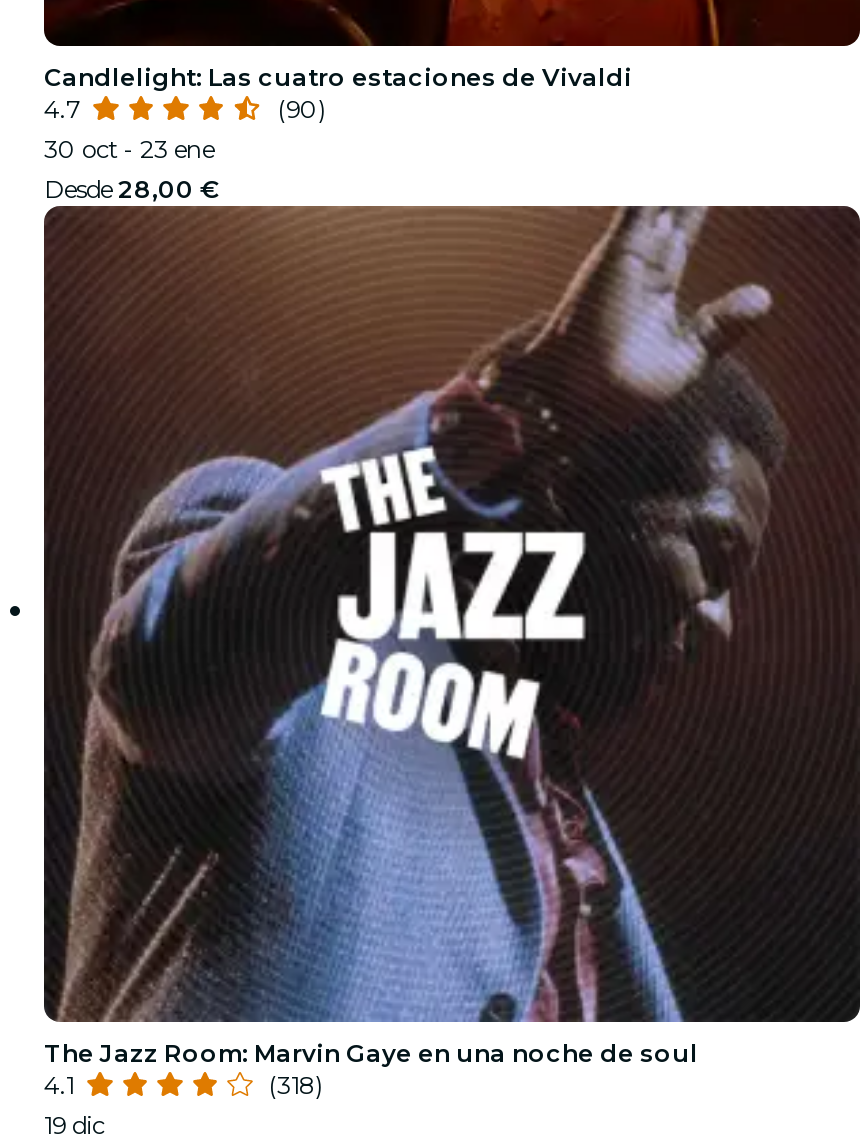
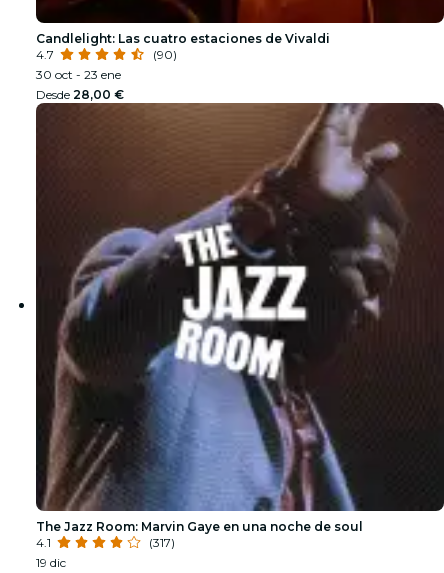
[269,1069,323,1099] (318) -> [148,535,174,550] (317)

